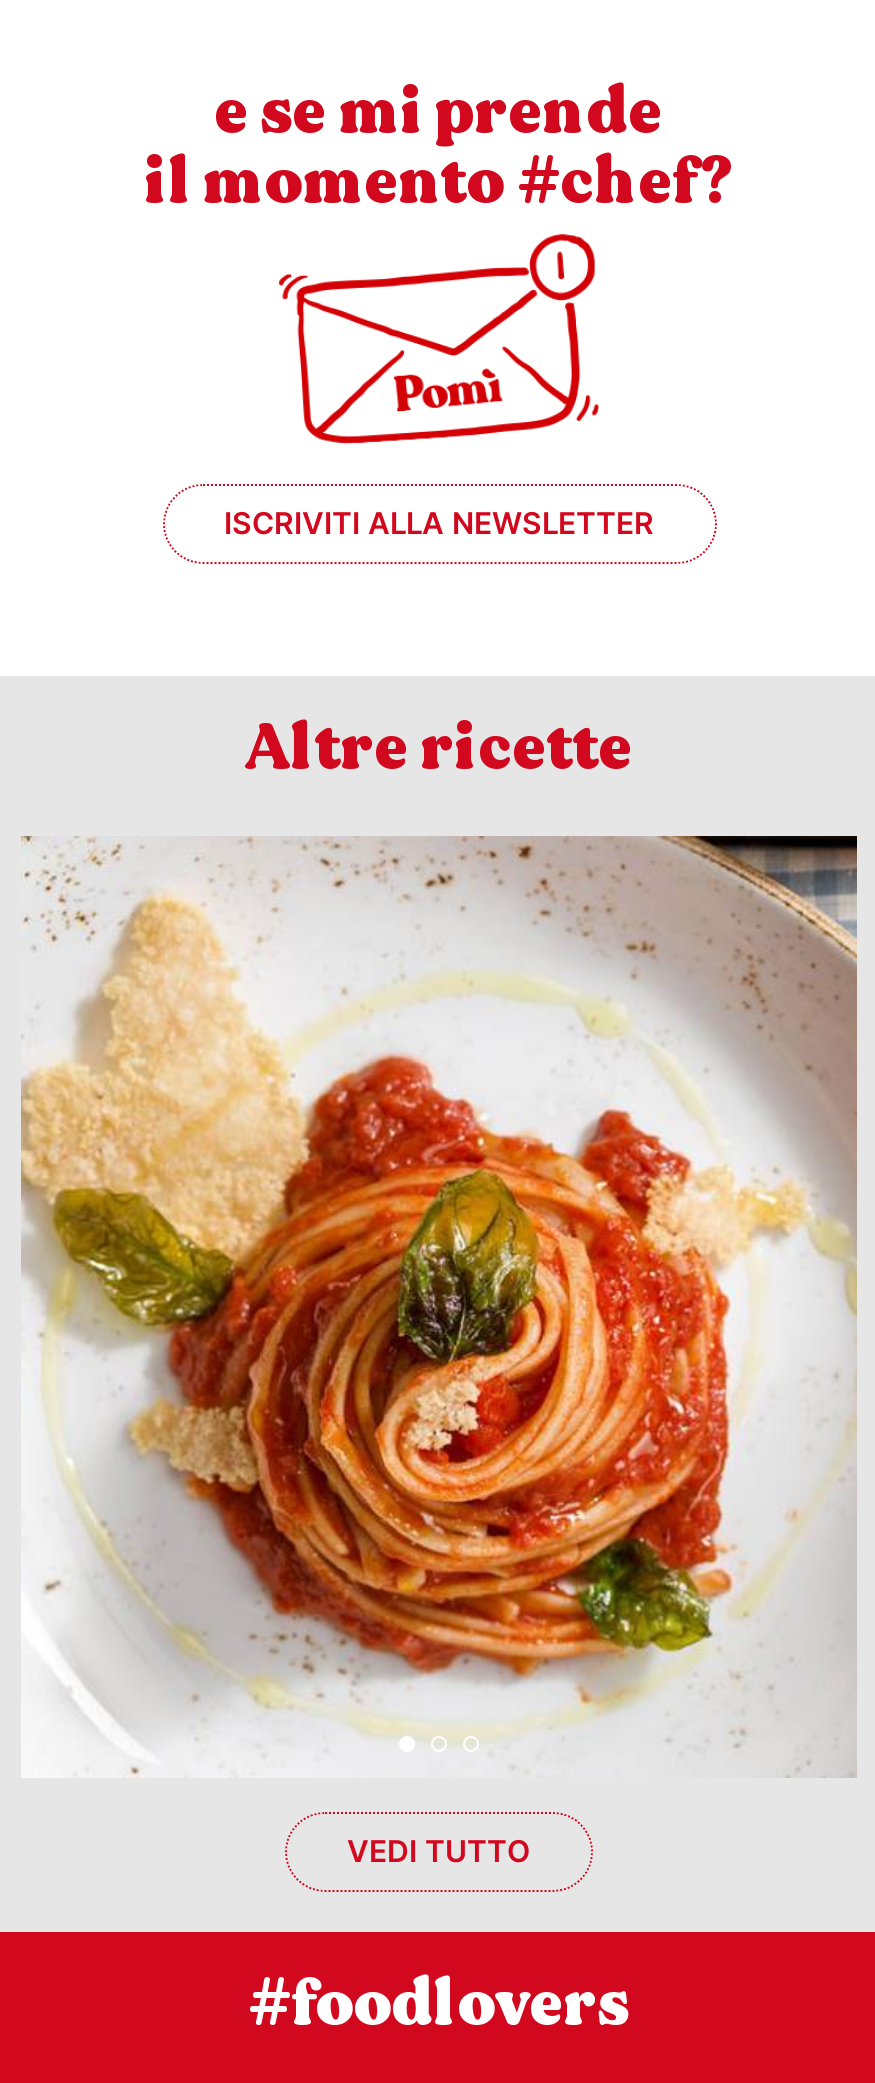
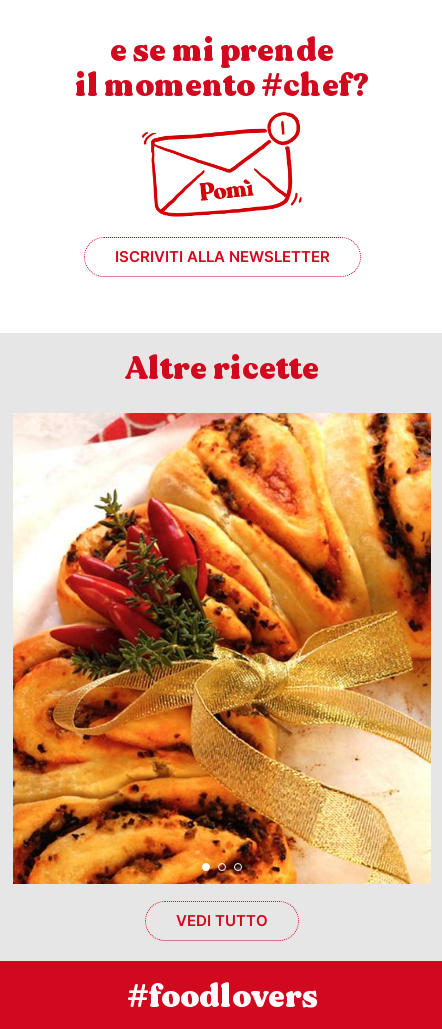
[19,834,859,1778] [image] -> [12,412,432,885] [image]

